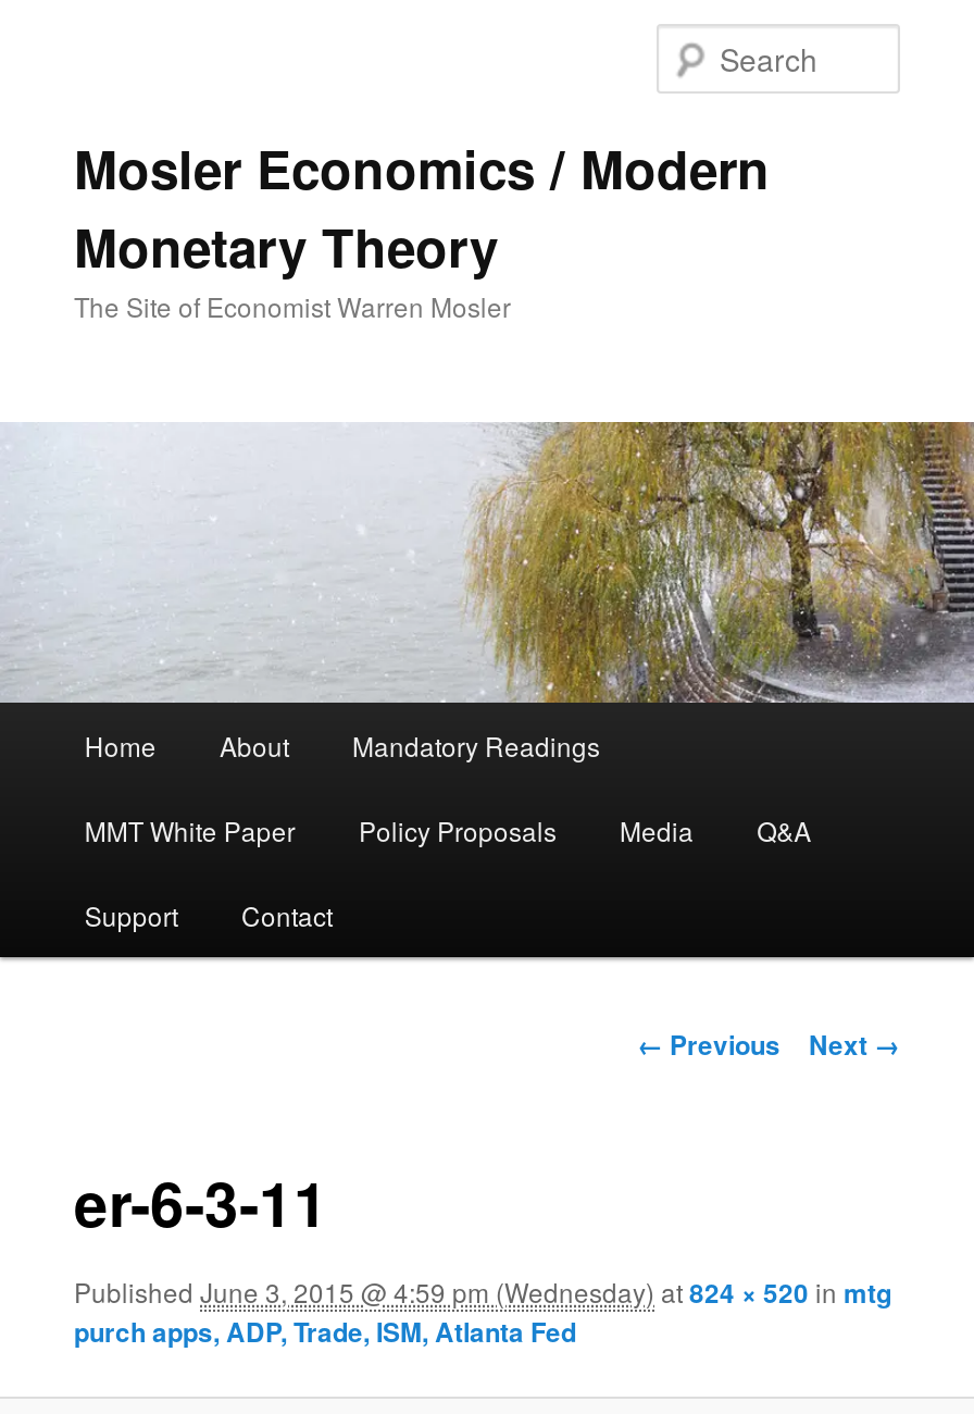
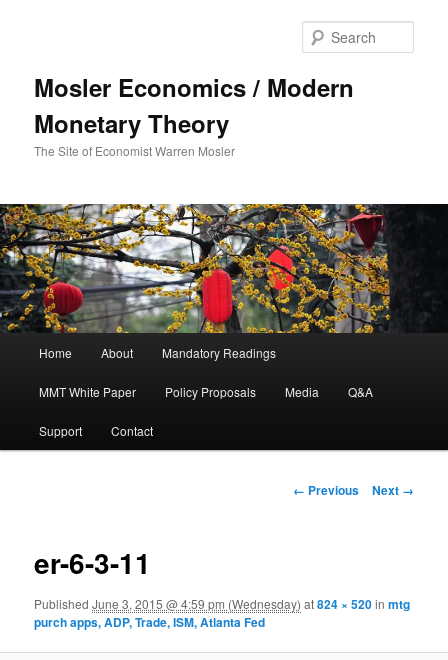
[7,420,967,705] [image] -> [3,203,445,334] [image]

